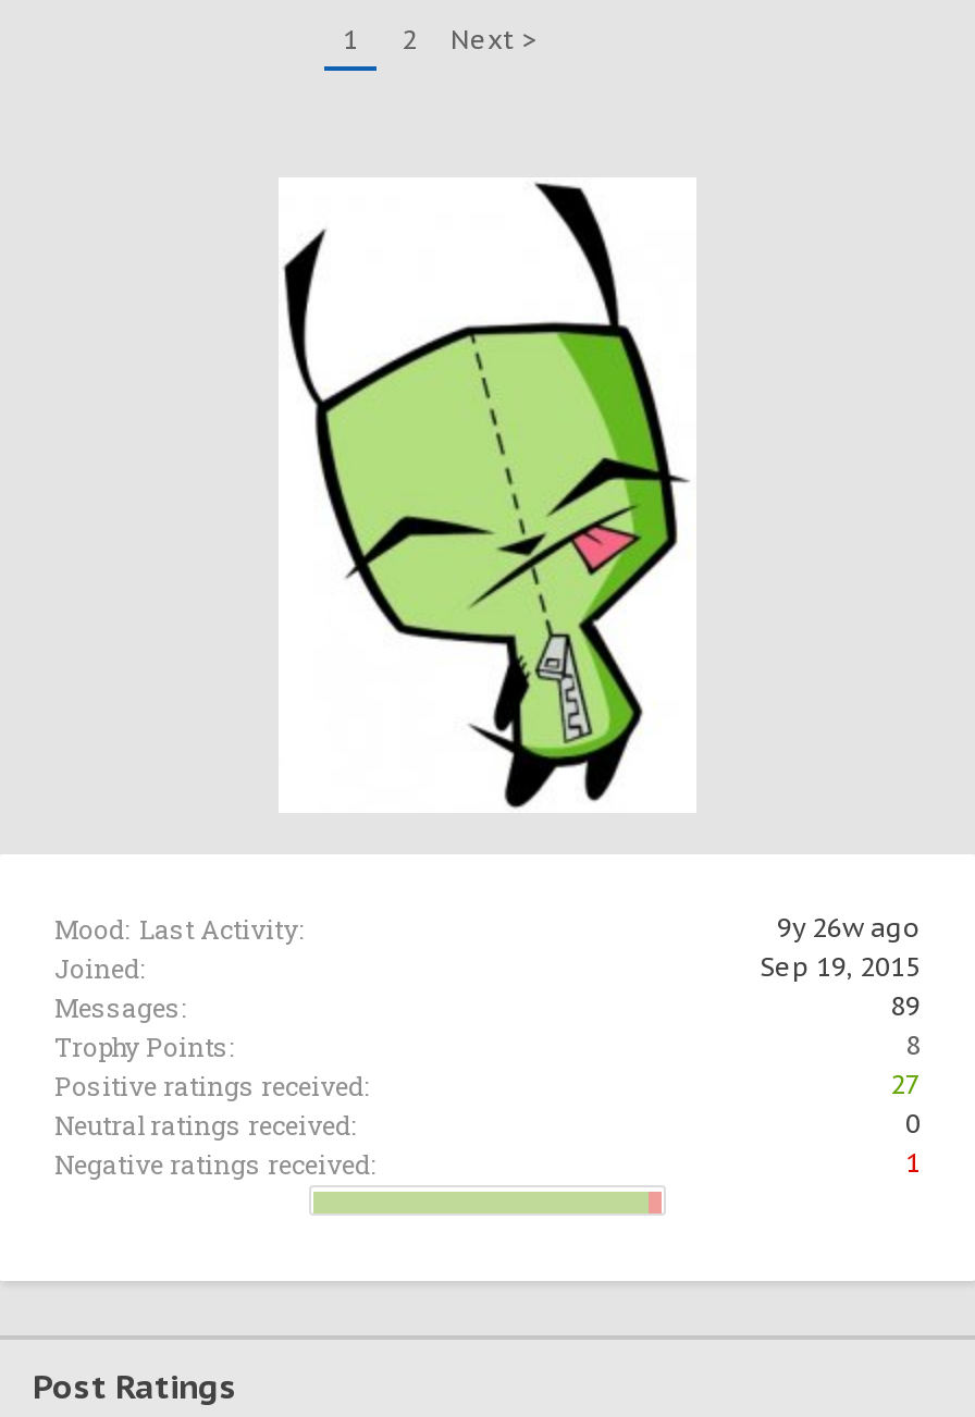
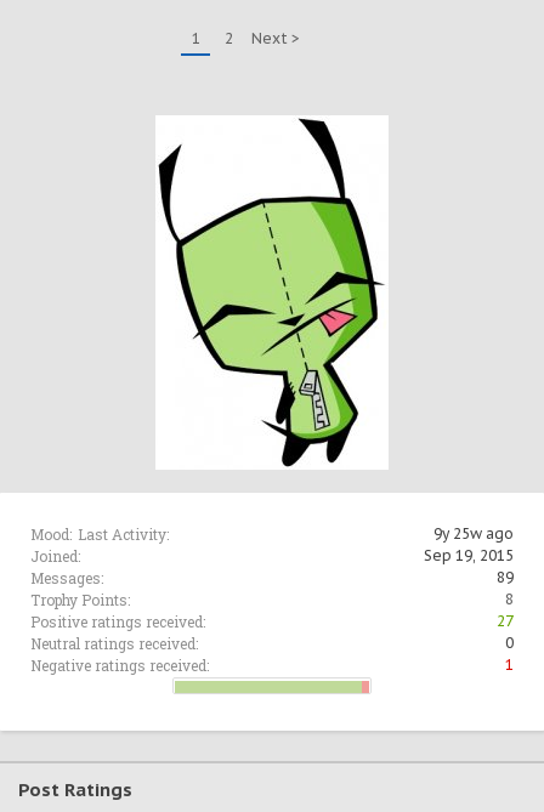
[777,911,921,944] 9y 26w ago -> [433,524,514,543] 9y 25w ago

